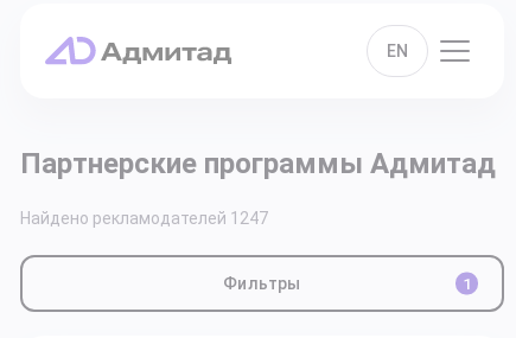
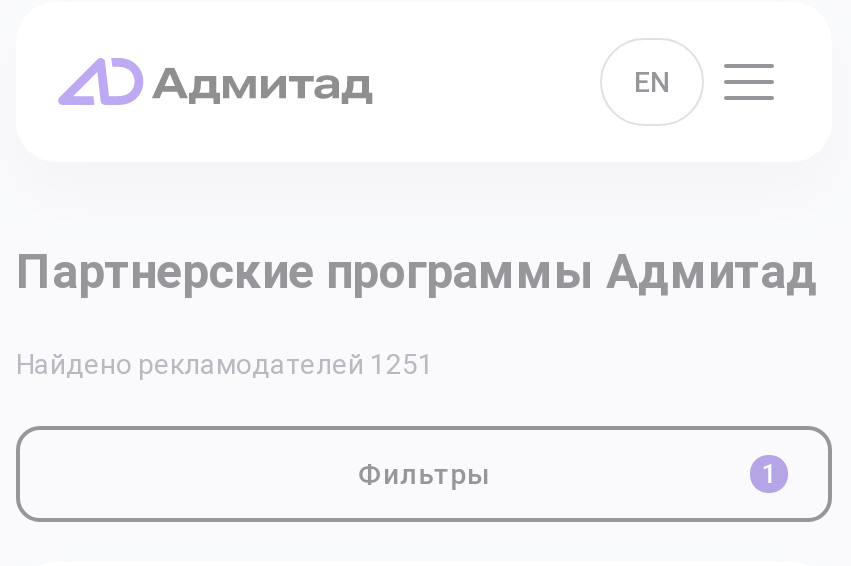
[20,209,268,228] Найдено рекламодателей 1247 -> [16,348,434,380] Найдено рекламодателей 1251

